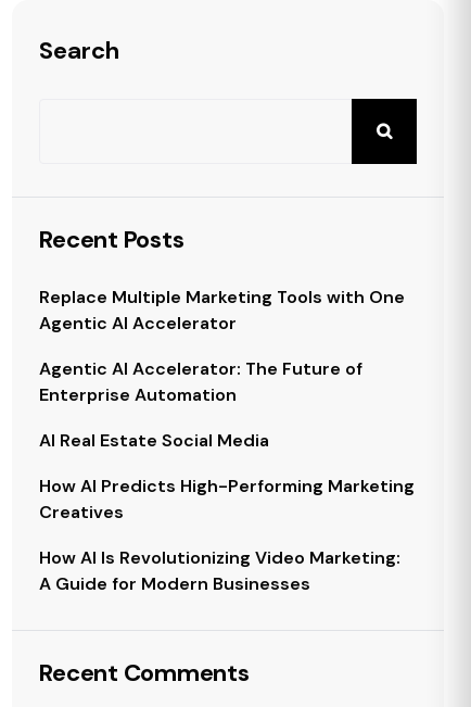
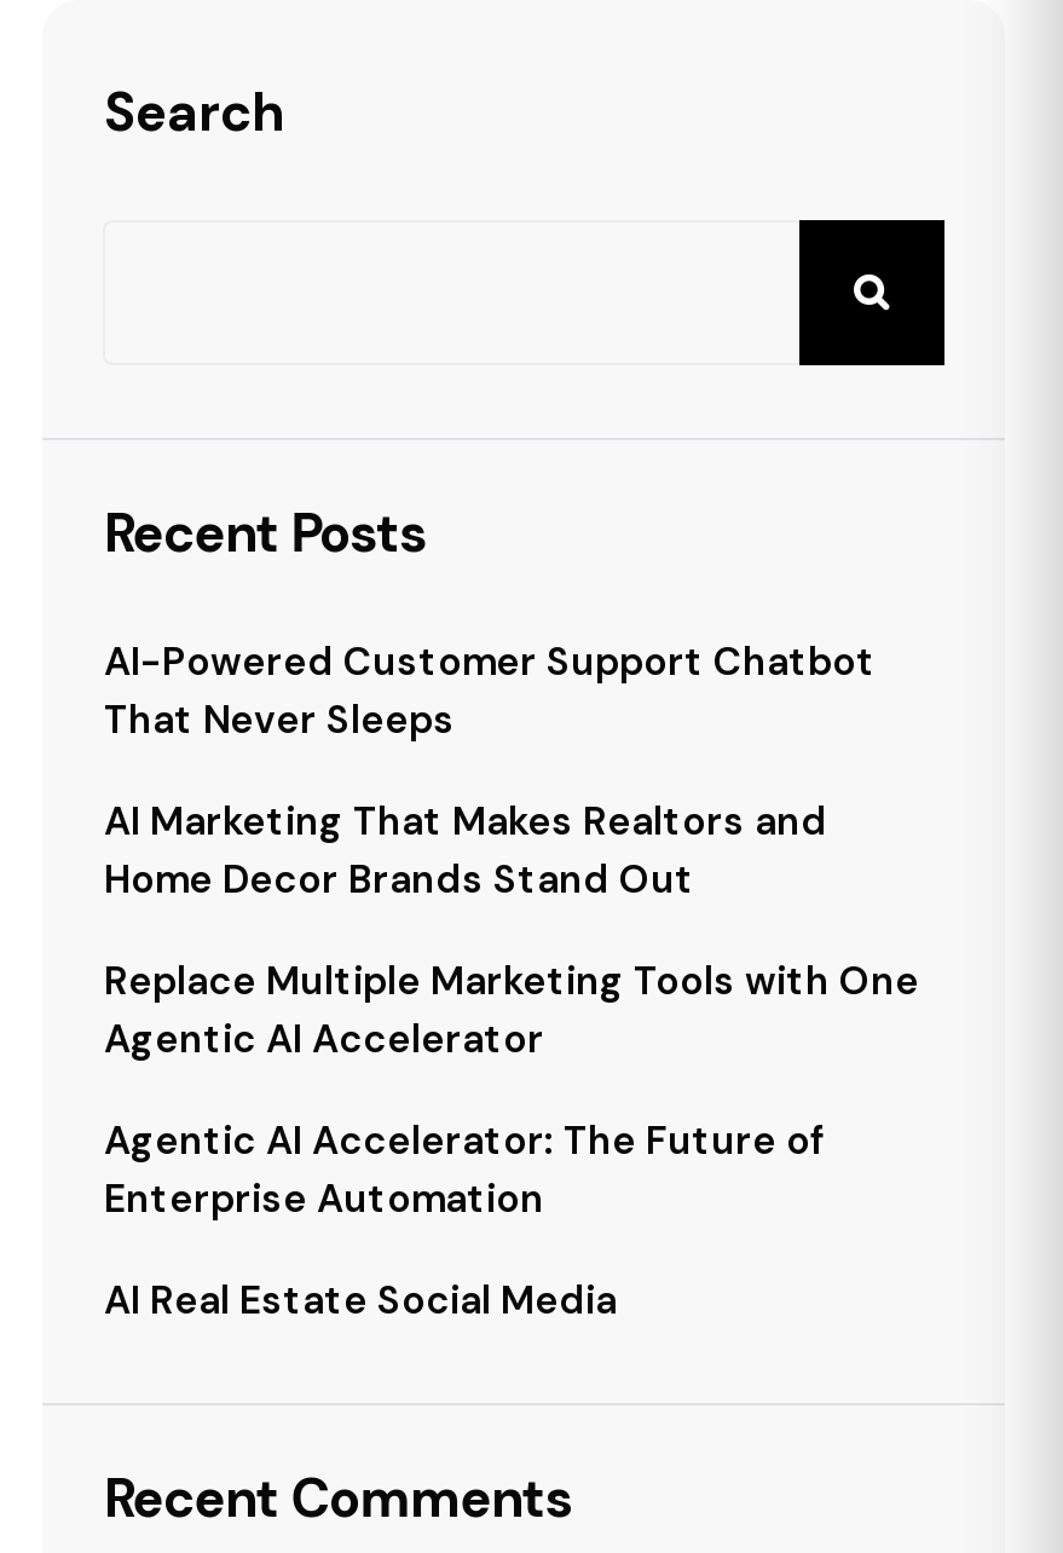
none -> [104,635,876,903] AI-Powered Customer Support Chatbot | That Never Sleeps | AI Marketing That Makes Realtors and | Home Decor Brands Stand Out
moved [40,285,405,451] -> [104,954,919,1324]: Replace Multiple Marketing Tools with One | Agentic AI Accelerator | Agentic AI Accelerator: The Future of | Enterprise Automation | AI Real Estate Social Media
[40,474,415,595] How AI Predicts High-Performing Marketing | Creatives | How AI Is Revolutionizing Video Marketing: | A Guide for Modern Businesses -> none

